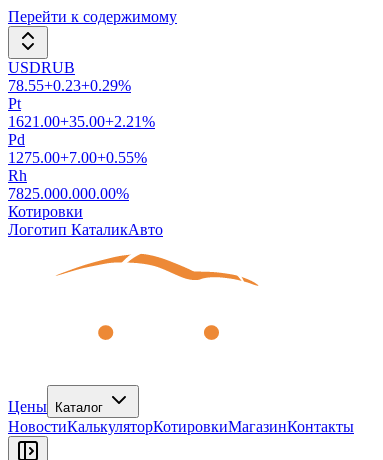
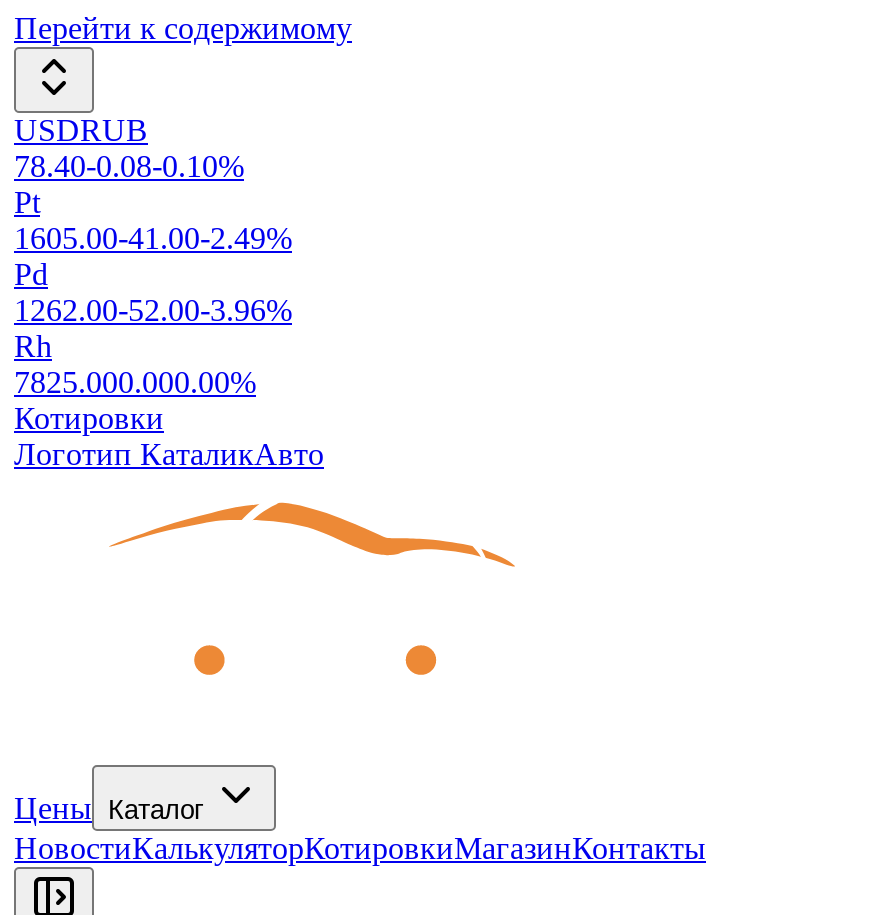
[8,77,131,94] 78.55+0.23+0.29% -> [14,149,244,183] 78.40-0.08-0.10%
[8,113,155,130] 1621.00+35.00+2.21% -> [14,221,292,255] 1605.00-41.00-2.49%
[8,149,147,166] 1275.00+7.00+0.55% -> [14,293,292,327] 1262.00-52.00-3.96%

